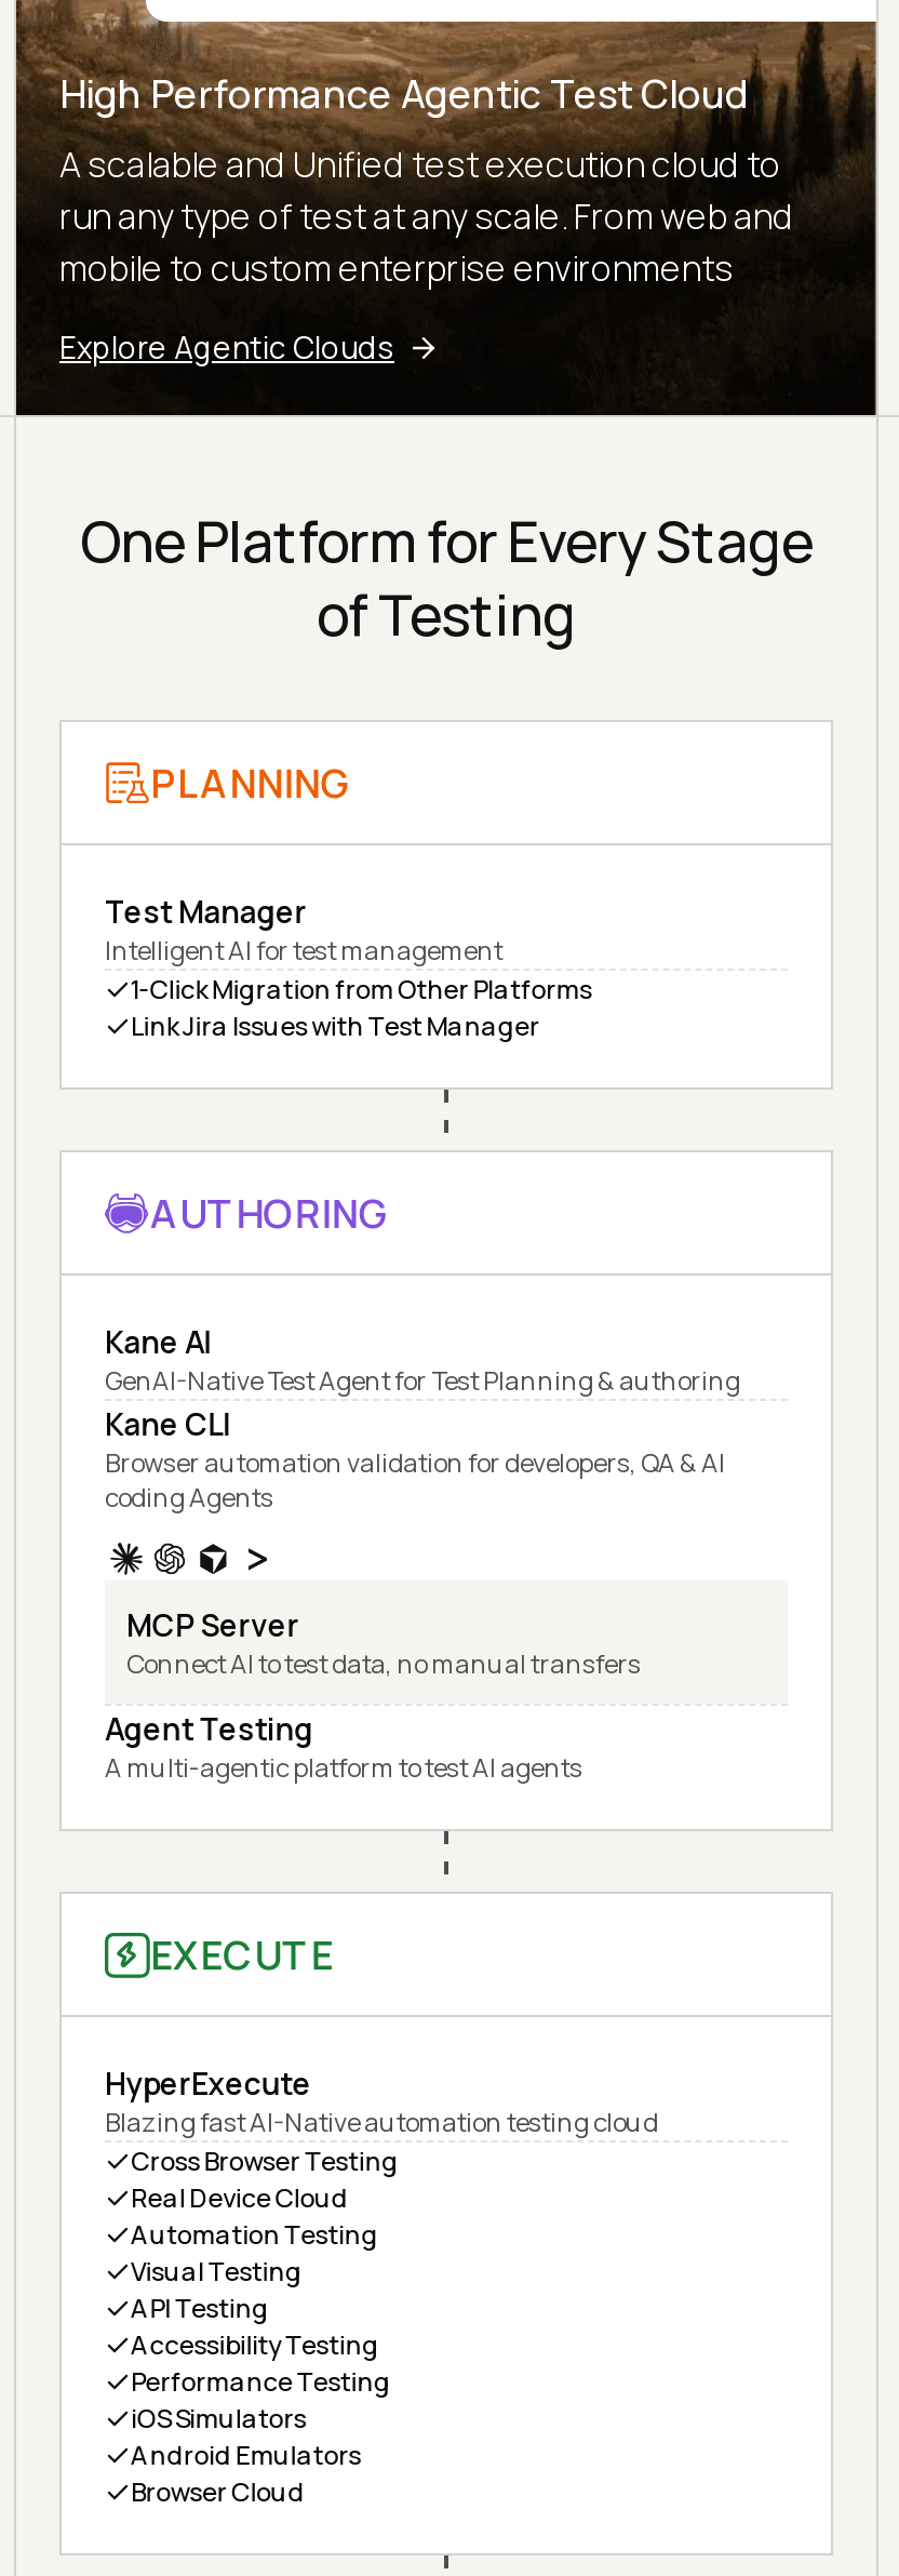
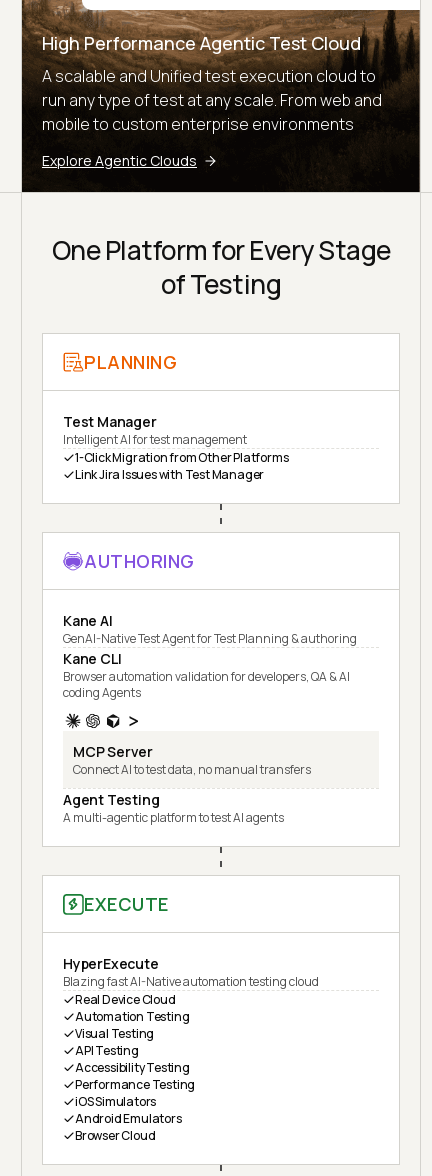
[131,2143,398,2180] Cross Browser Testing -> none

